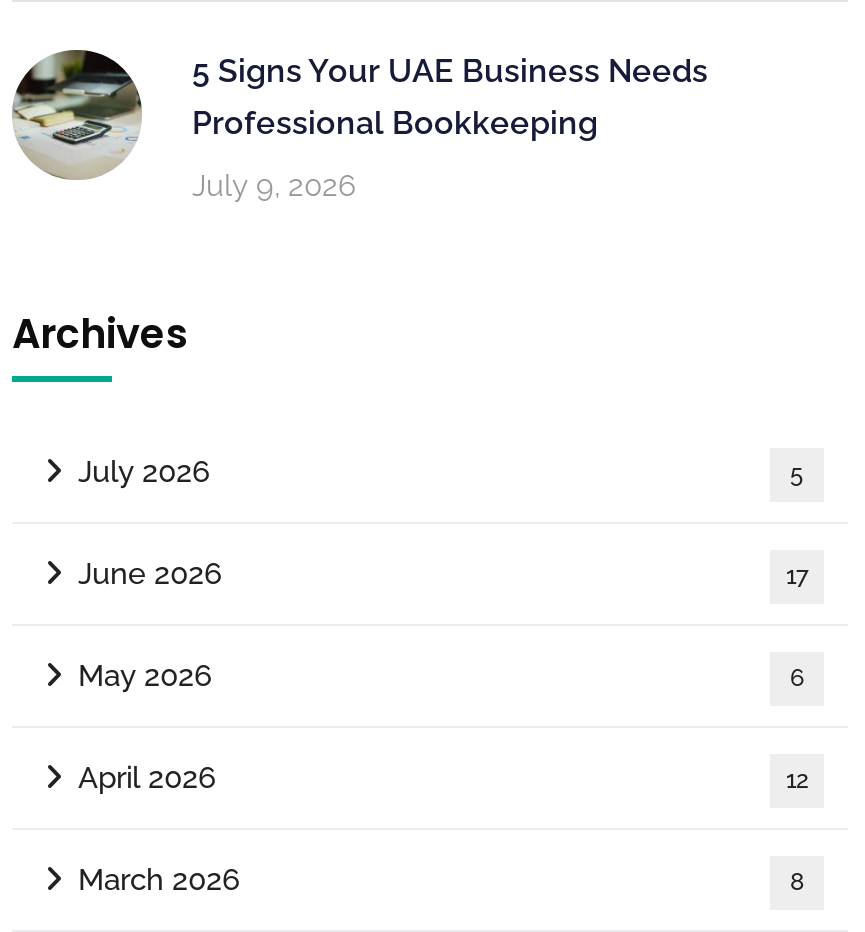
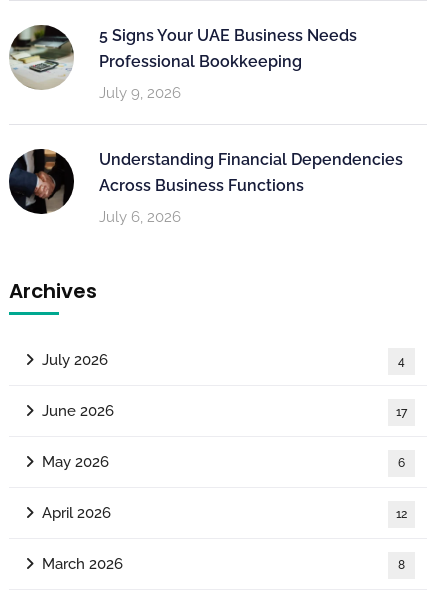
none -> [9,149,403,226] [image] | Understanding Financial Dependencies | Across Business Functions | July 6, 2026
[790,460,804,488] 5 -> [398,354,405,368] 4

